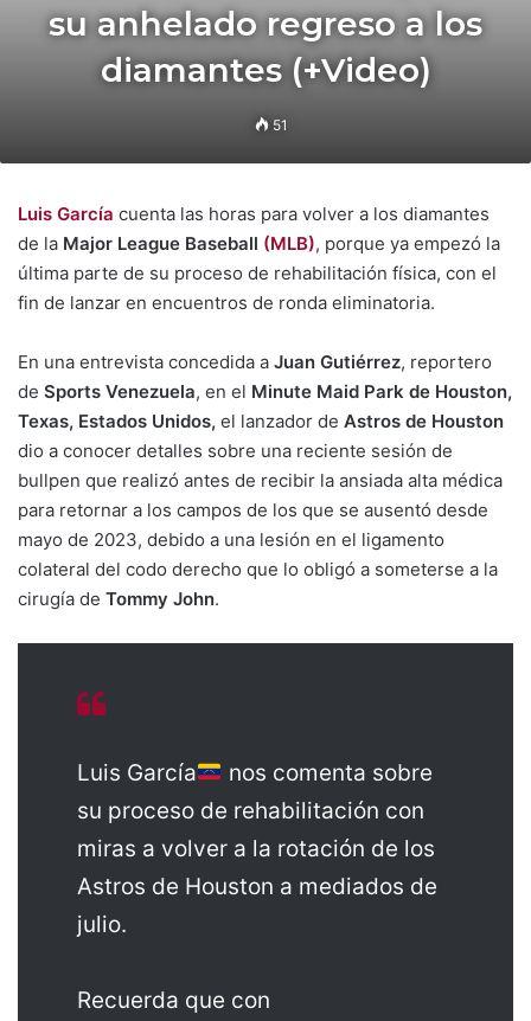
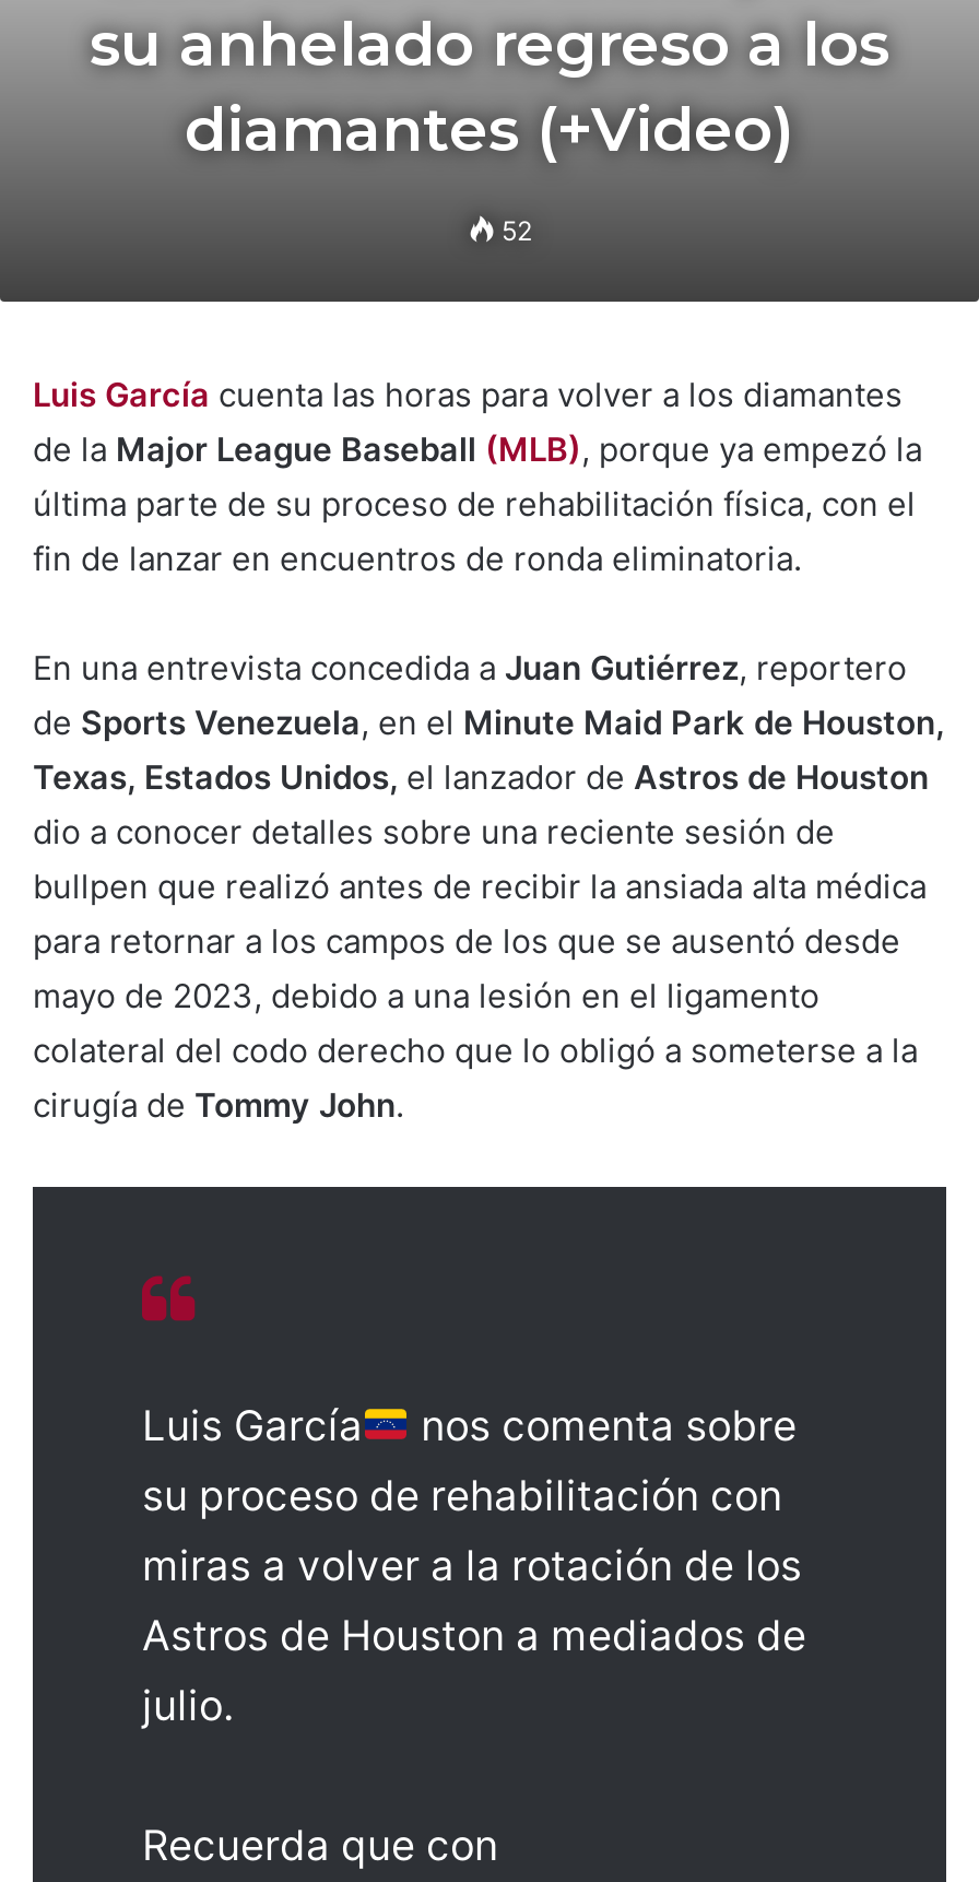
[269,116,288,134] 51 -> [495,214,532,247] 52

